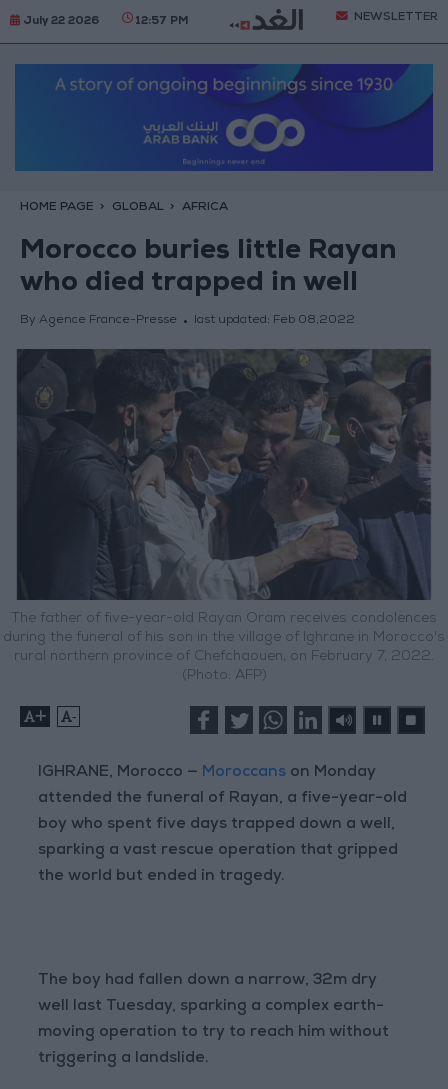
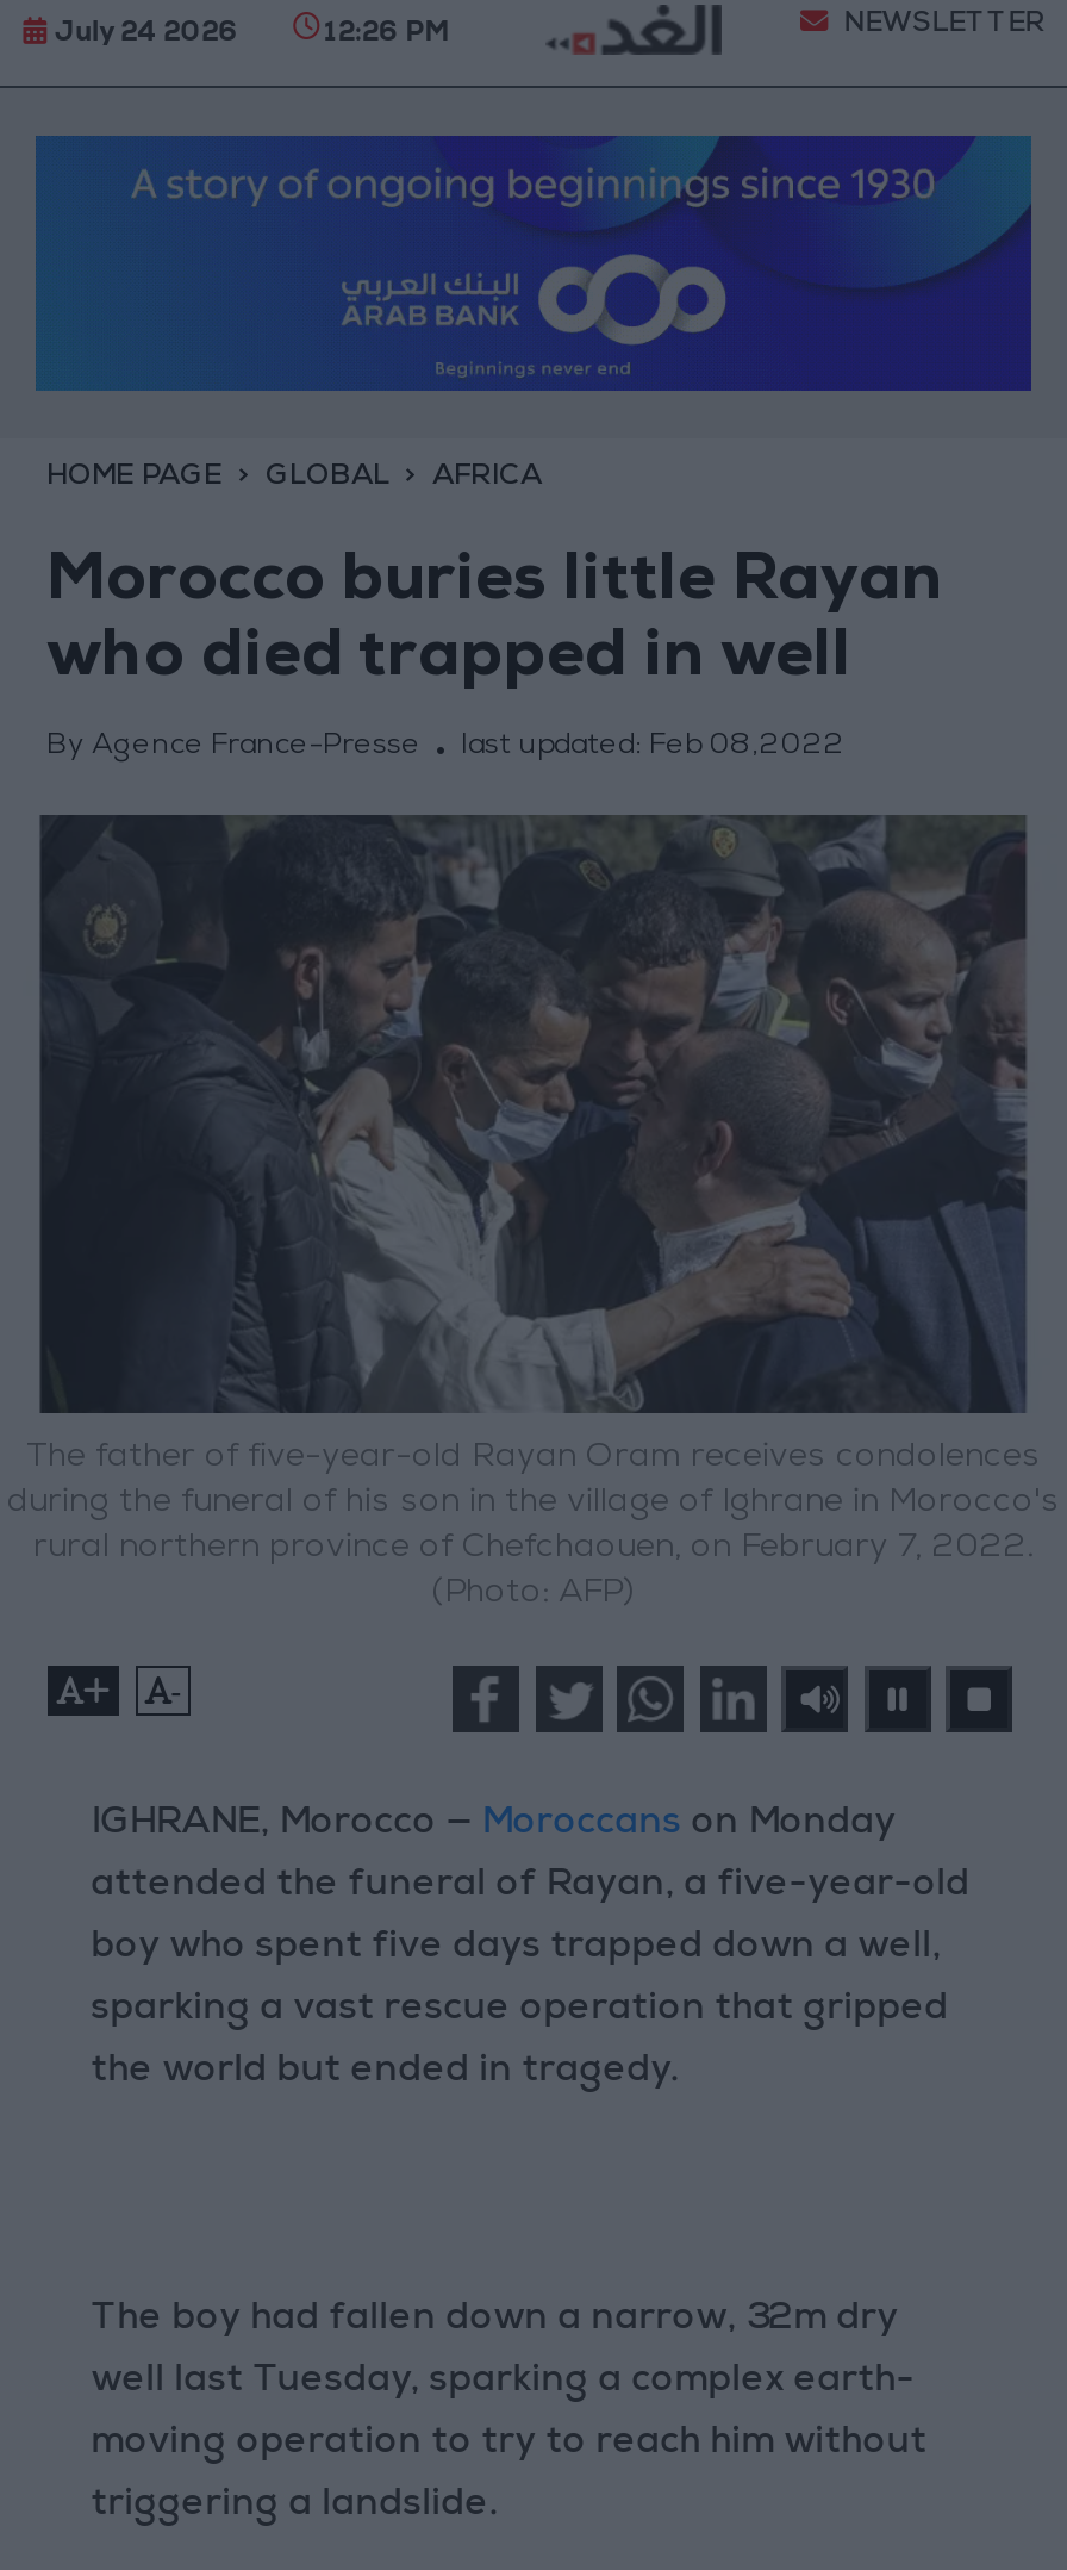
[20,16,189,27] July 22 2026 | 12:57 PM -> [47,21,451,47] July 24 2026 | 12:26 PM

